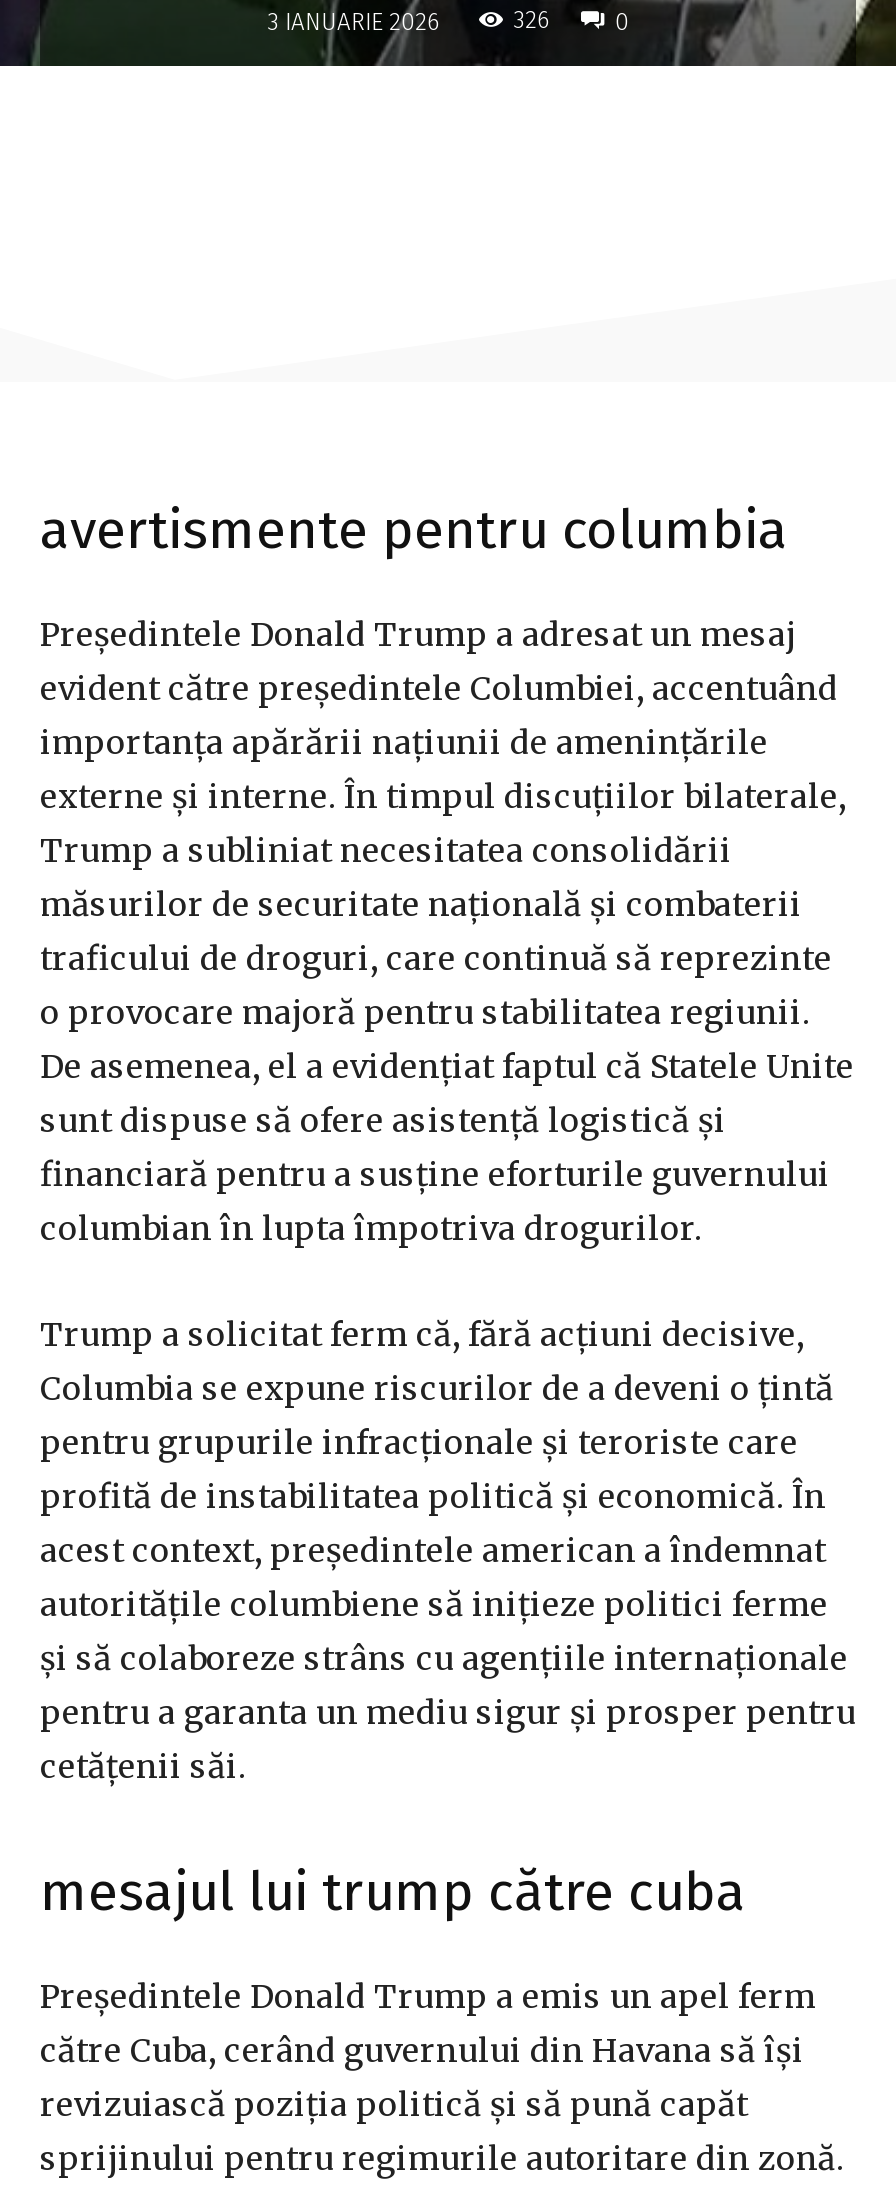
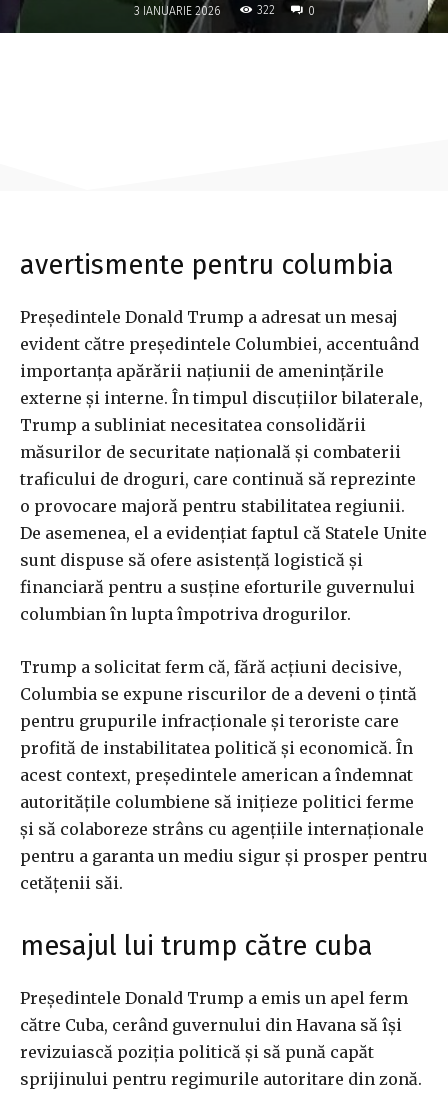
[513,6,549,34] 326 -> [256,3,274,17] 322

